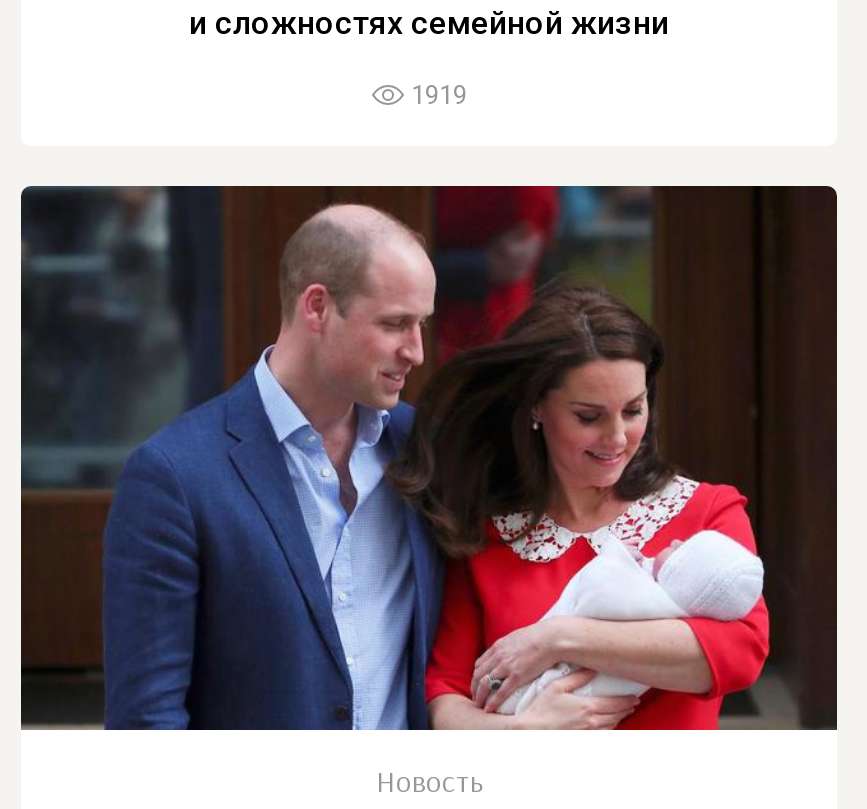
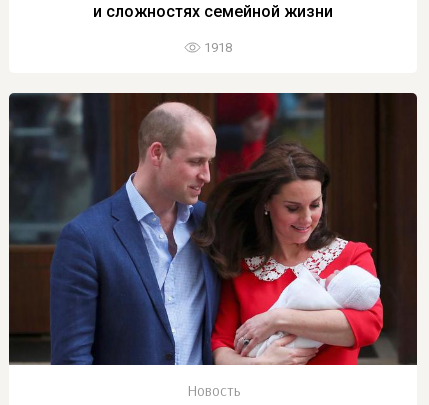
[411,80,467,110] 1919 -> [204,40,232,55] 1918

